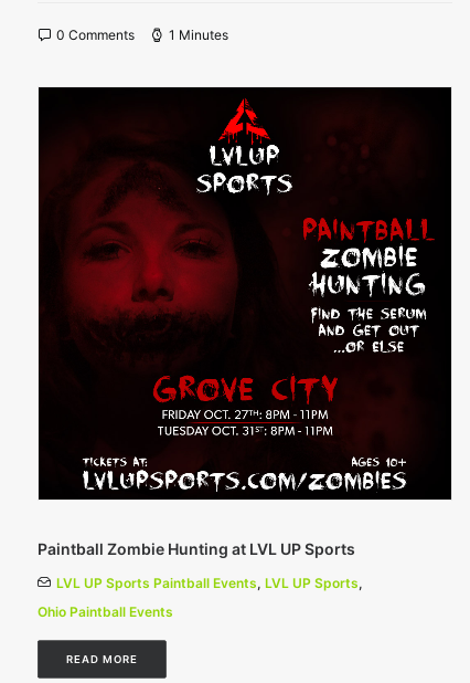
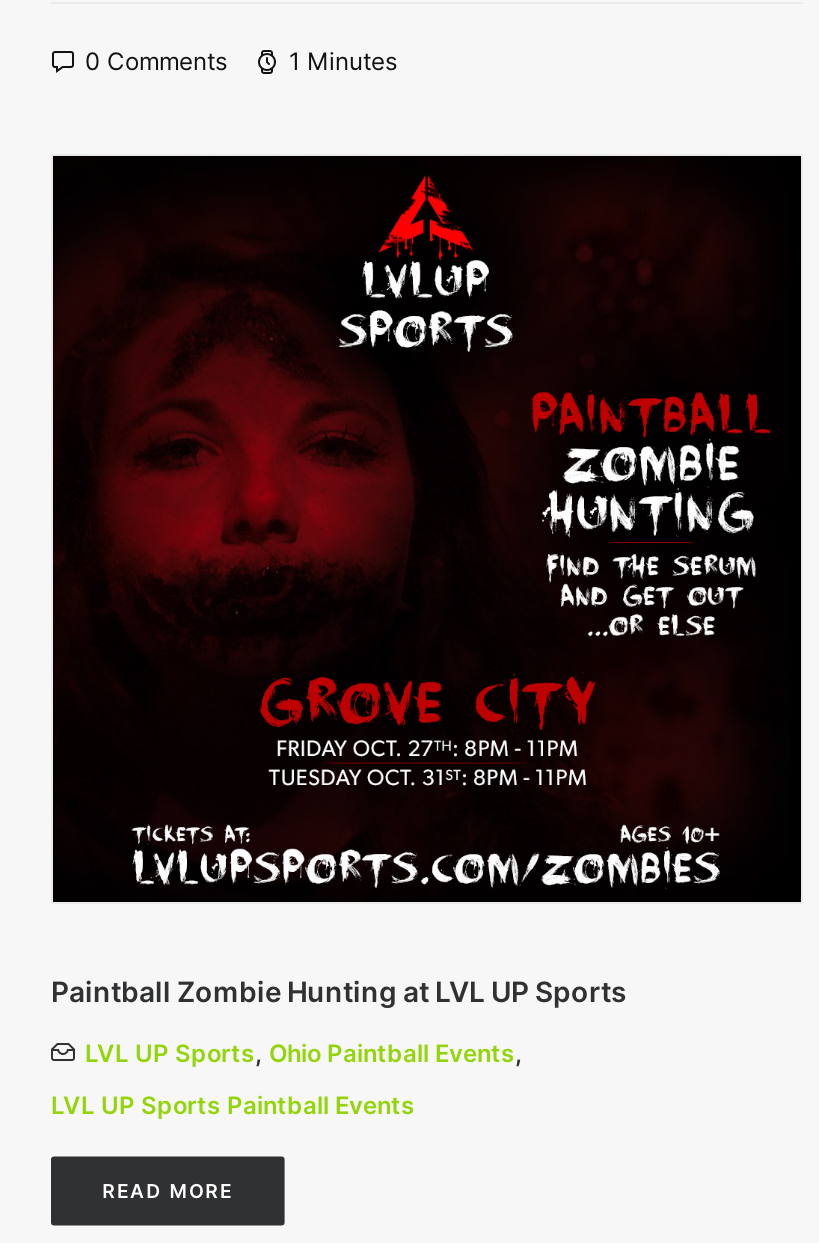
[56,575,363,591] LVL UP Sports Paintball Events, LVL UP Sports, -> [85,1038,523,1068] LVL UP Sports, Ohio Paintball Events,
[38,603,173,620] Ohio Paintball Events -> [51,1090,415,1120] LVL UP Sports Paintball Events

